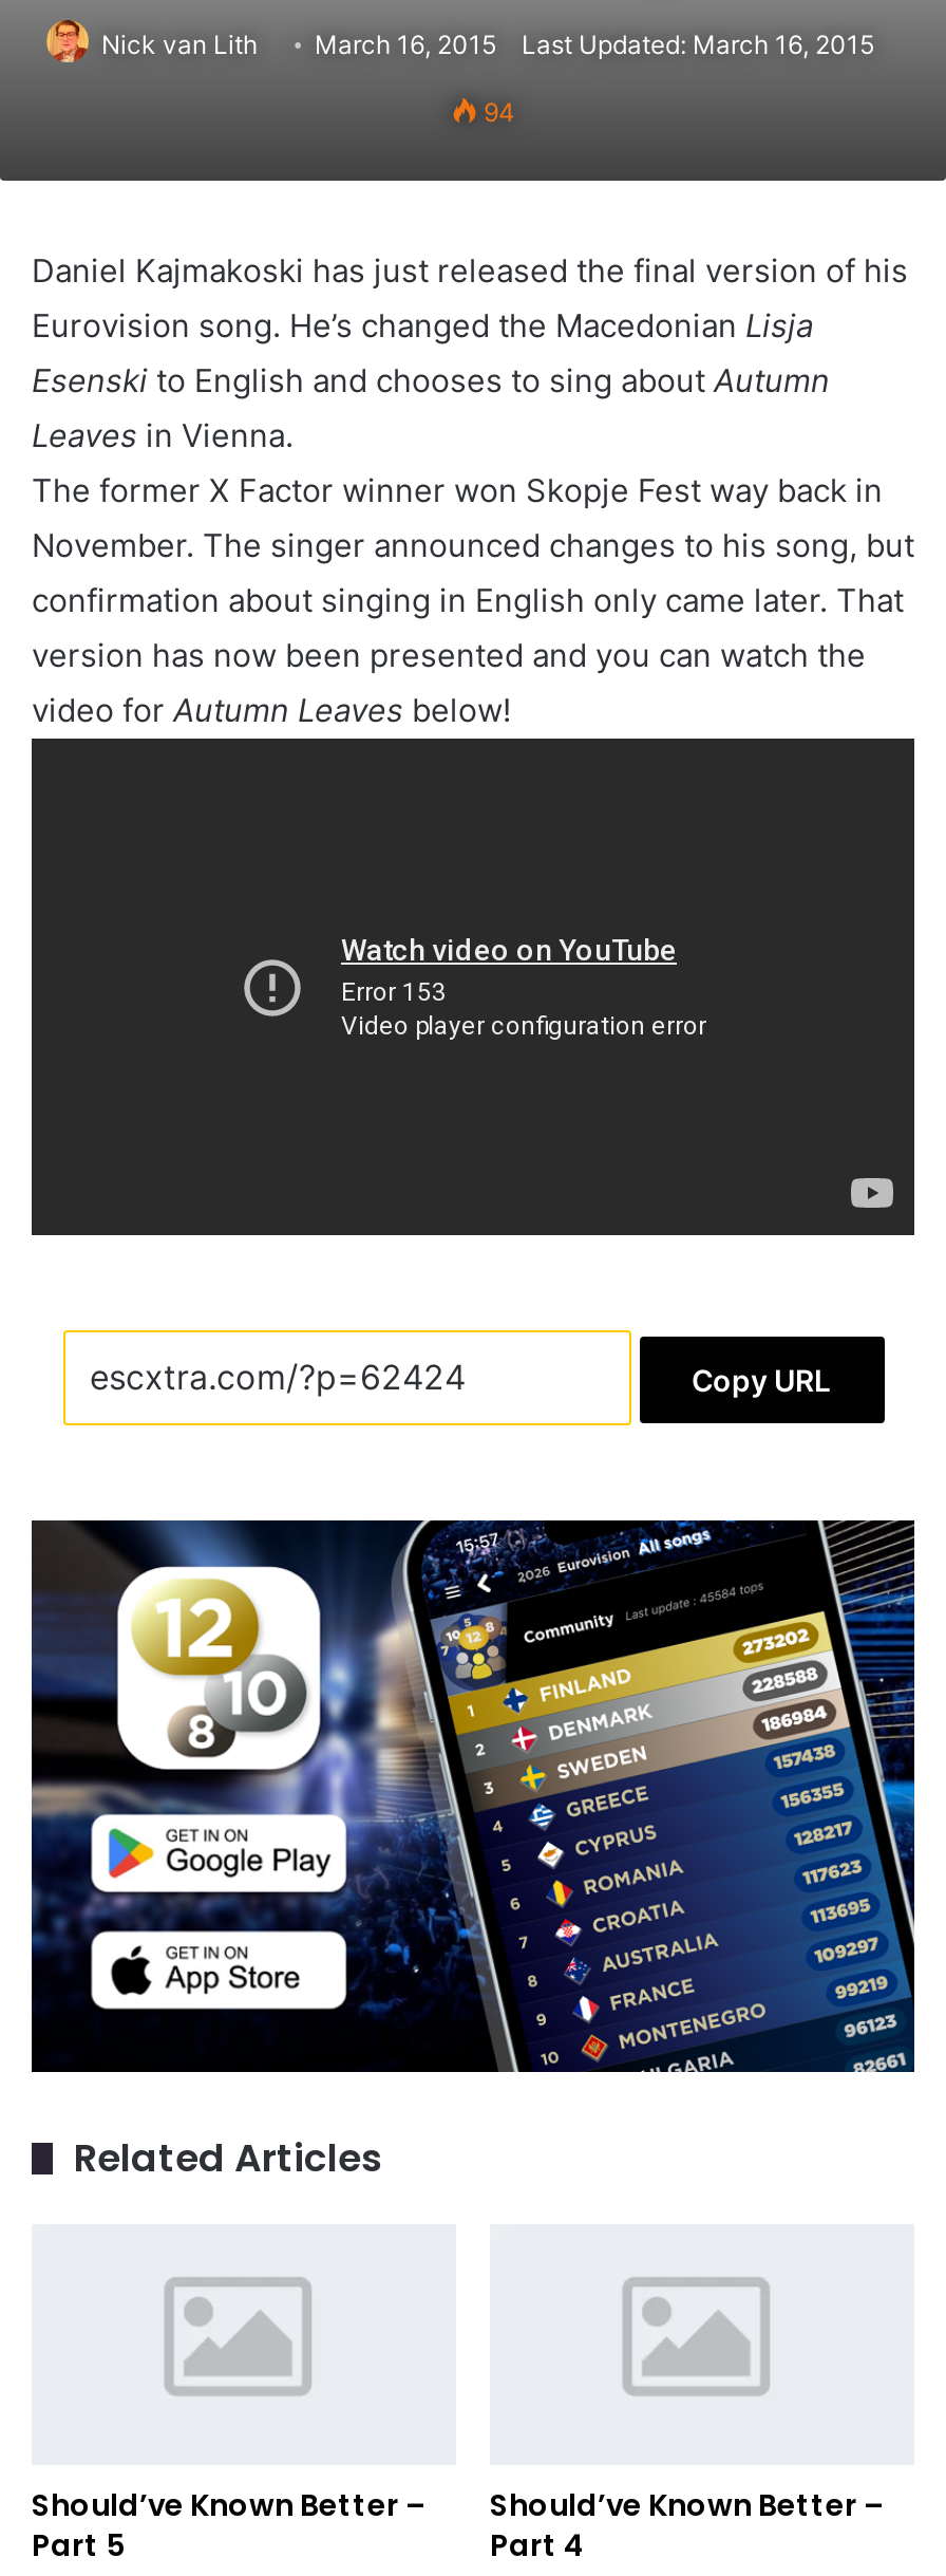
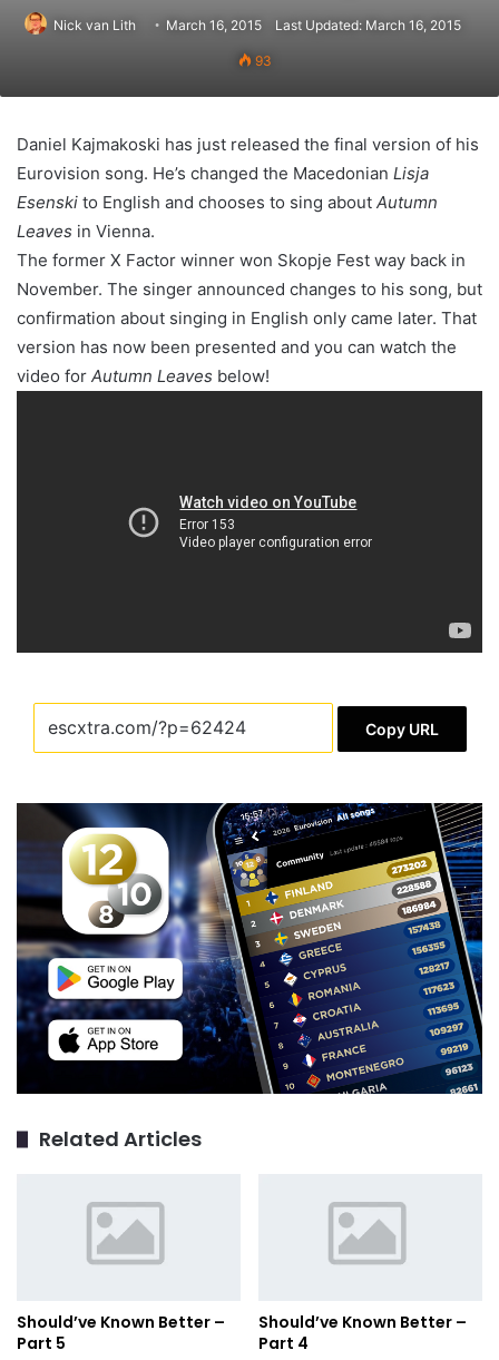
[477,96,515,128] 94 -> [252,52,272,69] 93

